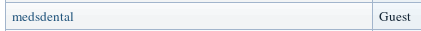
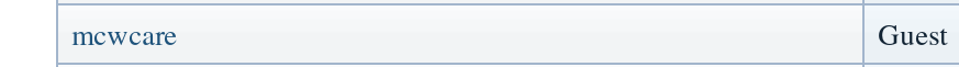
[12,7,74,25] medsdental -> [72,14,177,53] mcwcare

